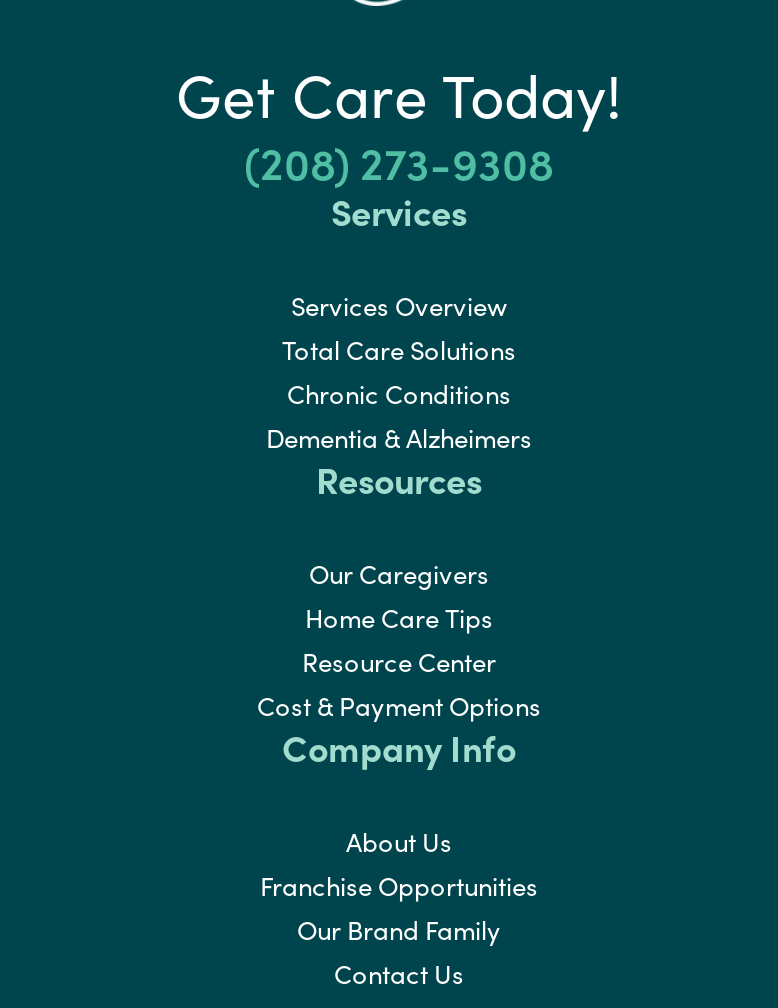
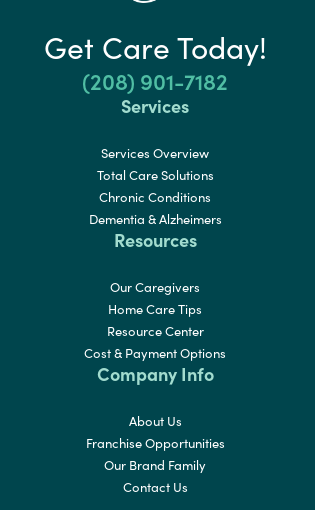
[244,132,554,192] (208) 273-9308 -> [82,66,228,96] (208) 901-7182

